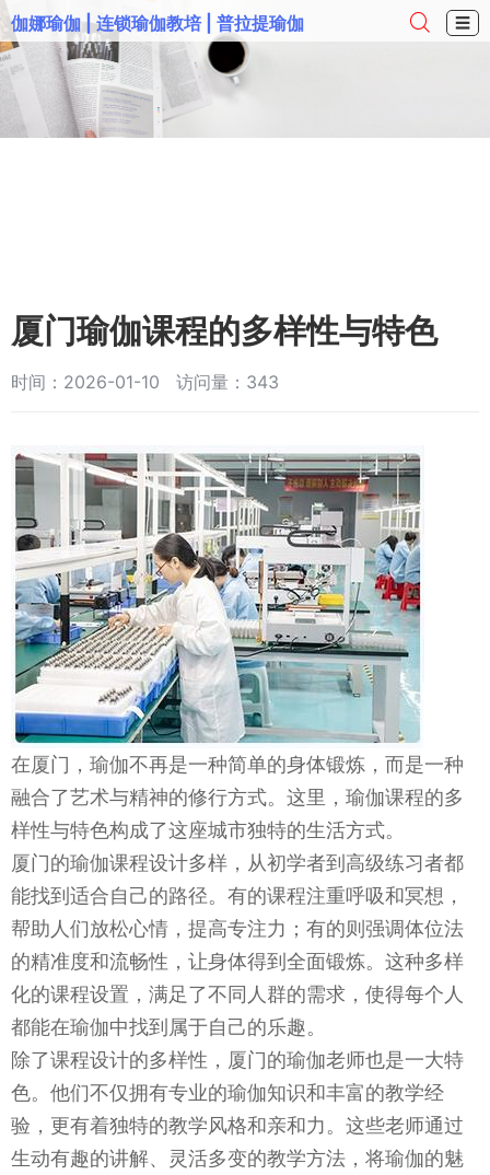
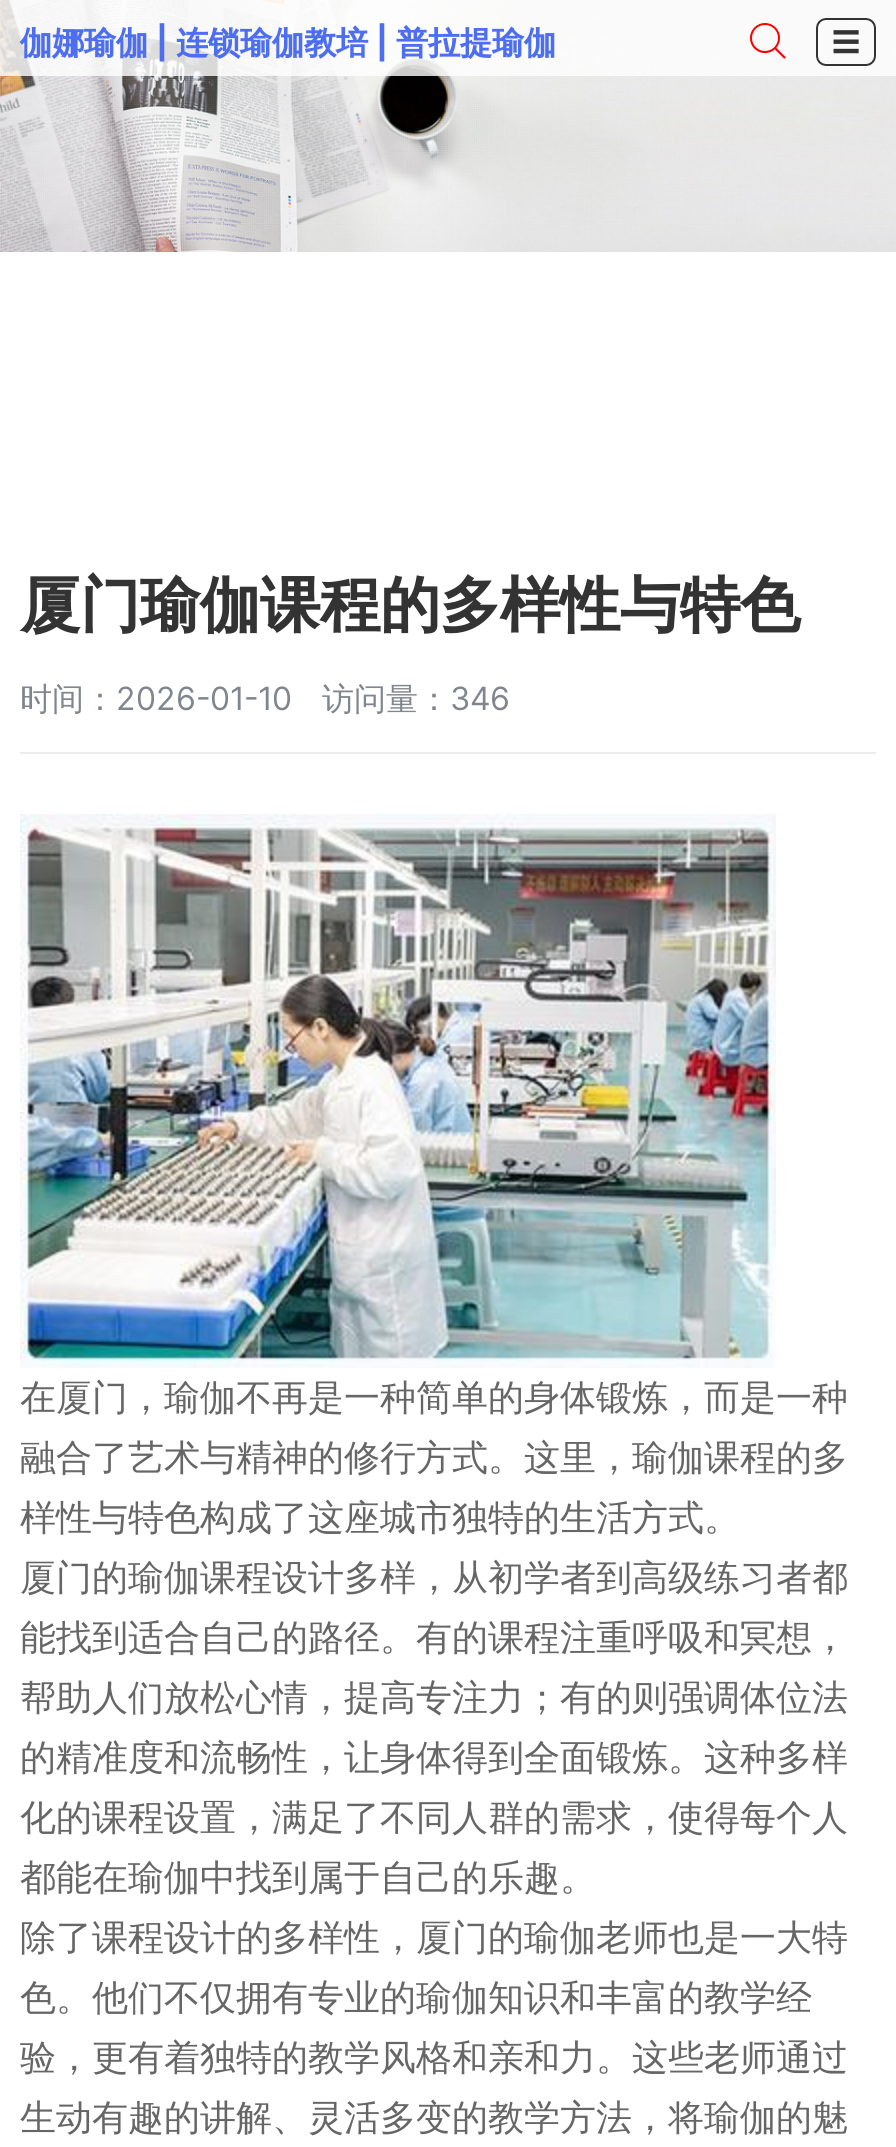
[11,371,279,392] 时间：2026-01-10 访问量：343 -> [20,677,510,717] 时间：2026-01-10 访问量：346

